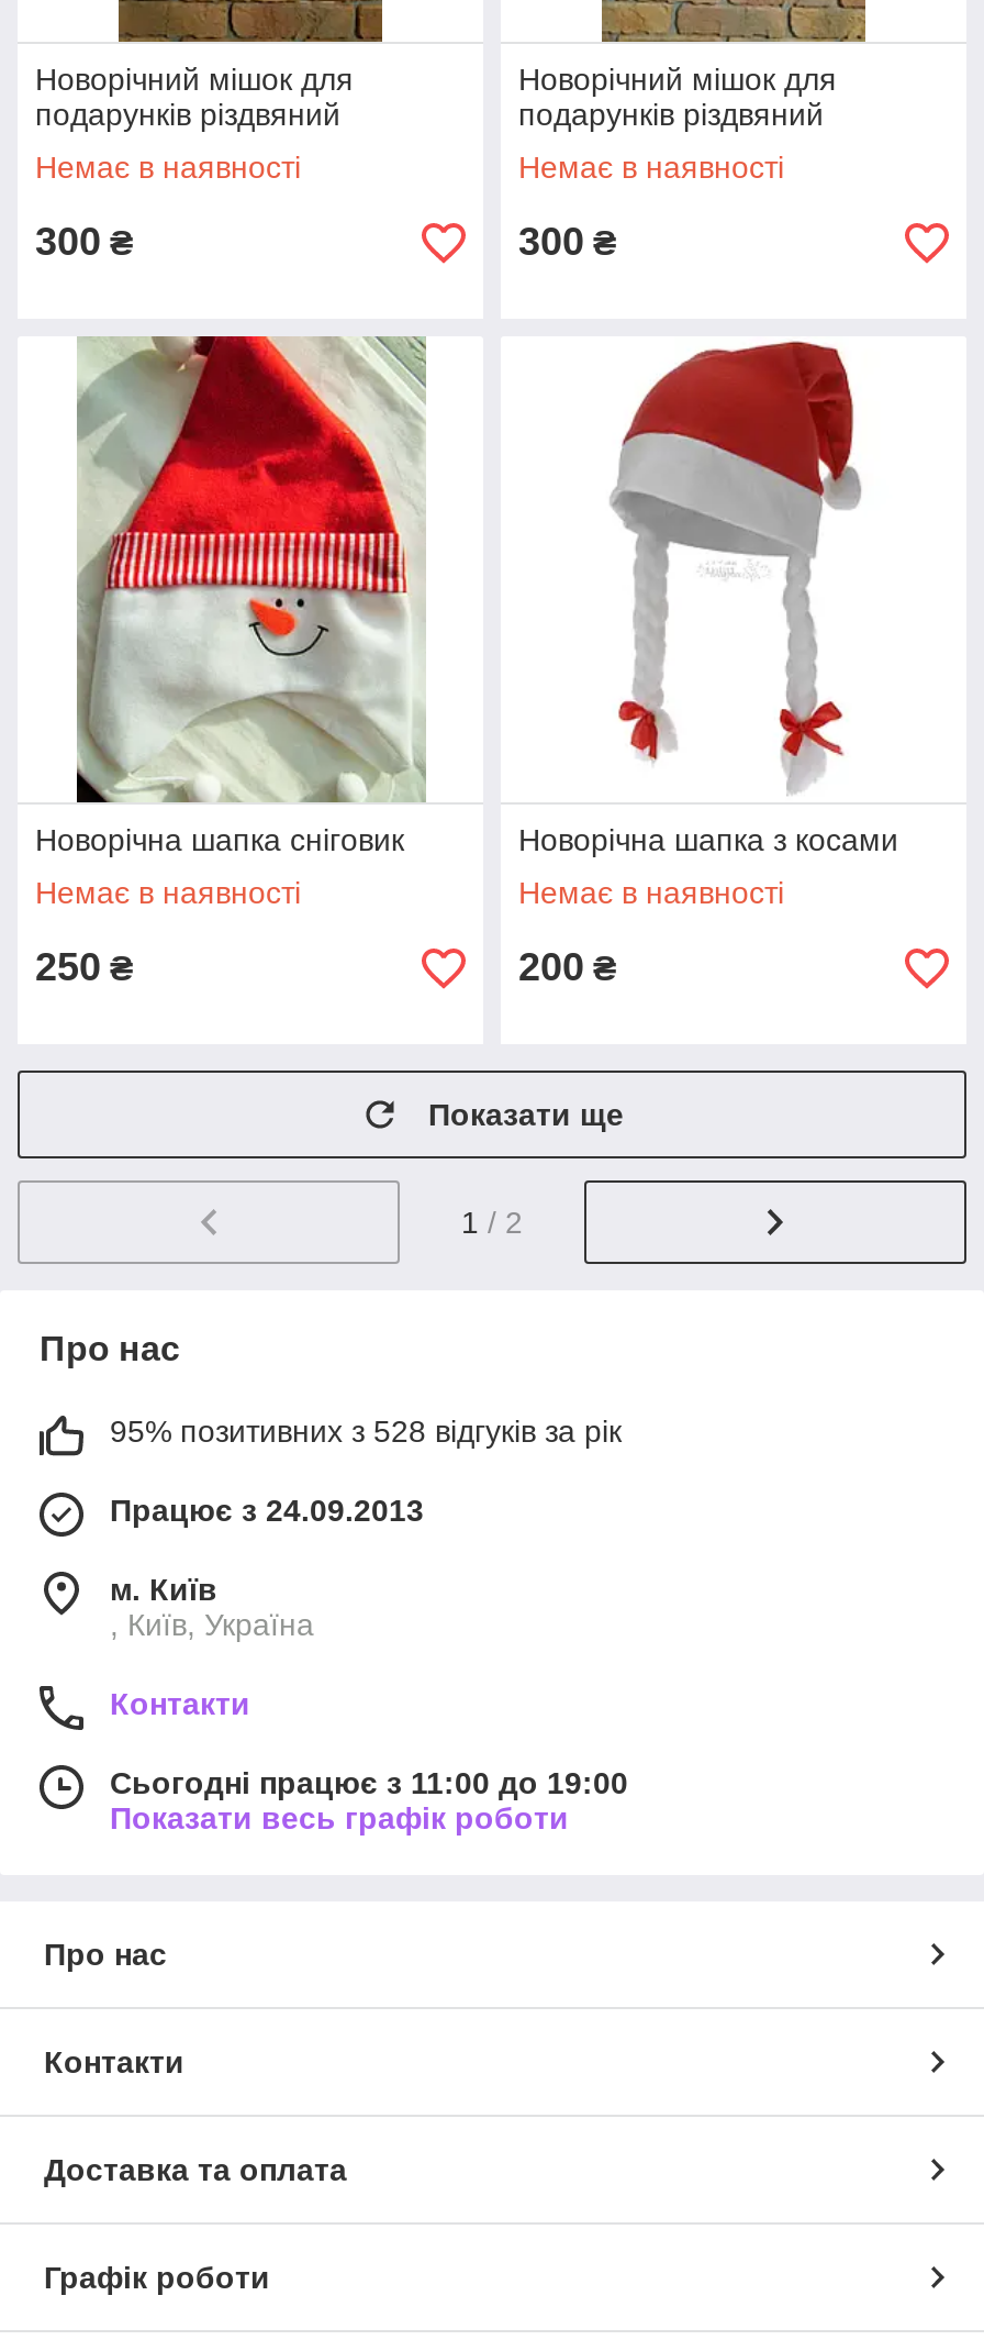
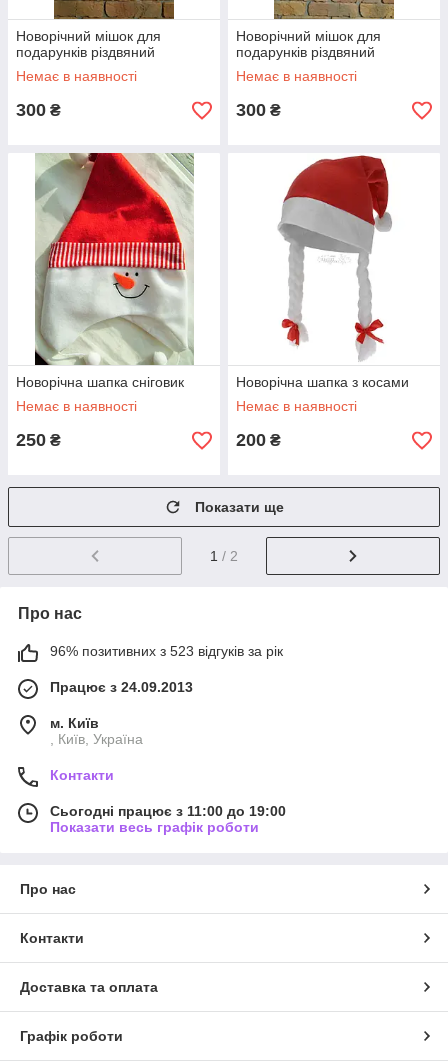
[110,1413,622,1449] 95% позитивних з 528 відгуків за рік -> [50,643,283,659] 96% позитивних з 523 відгуків за рік

